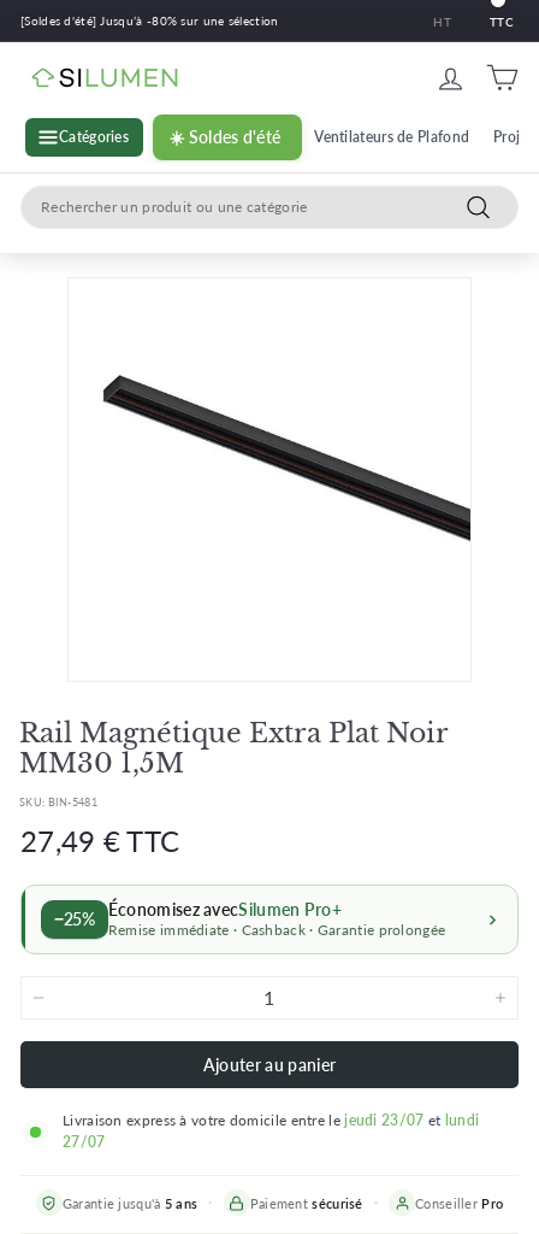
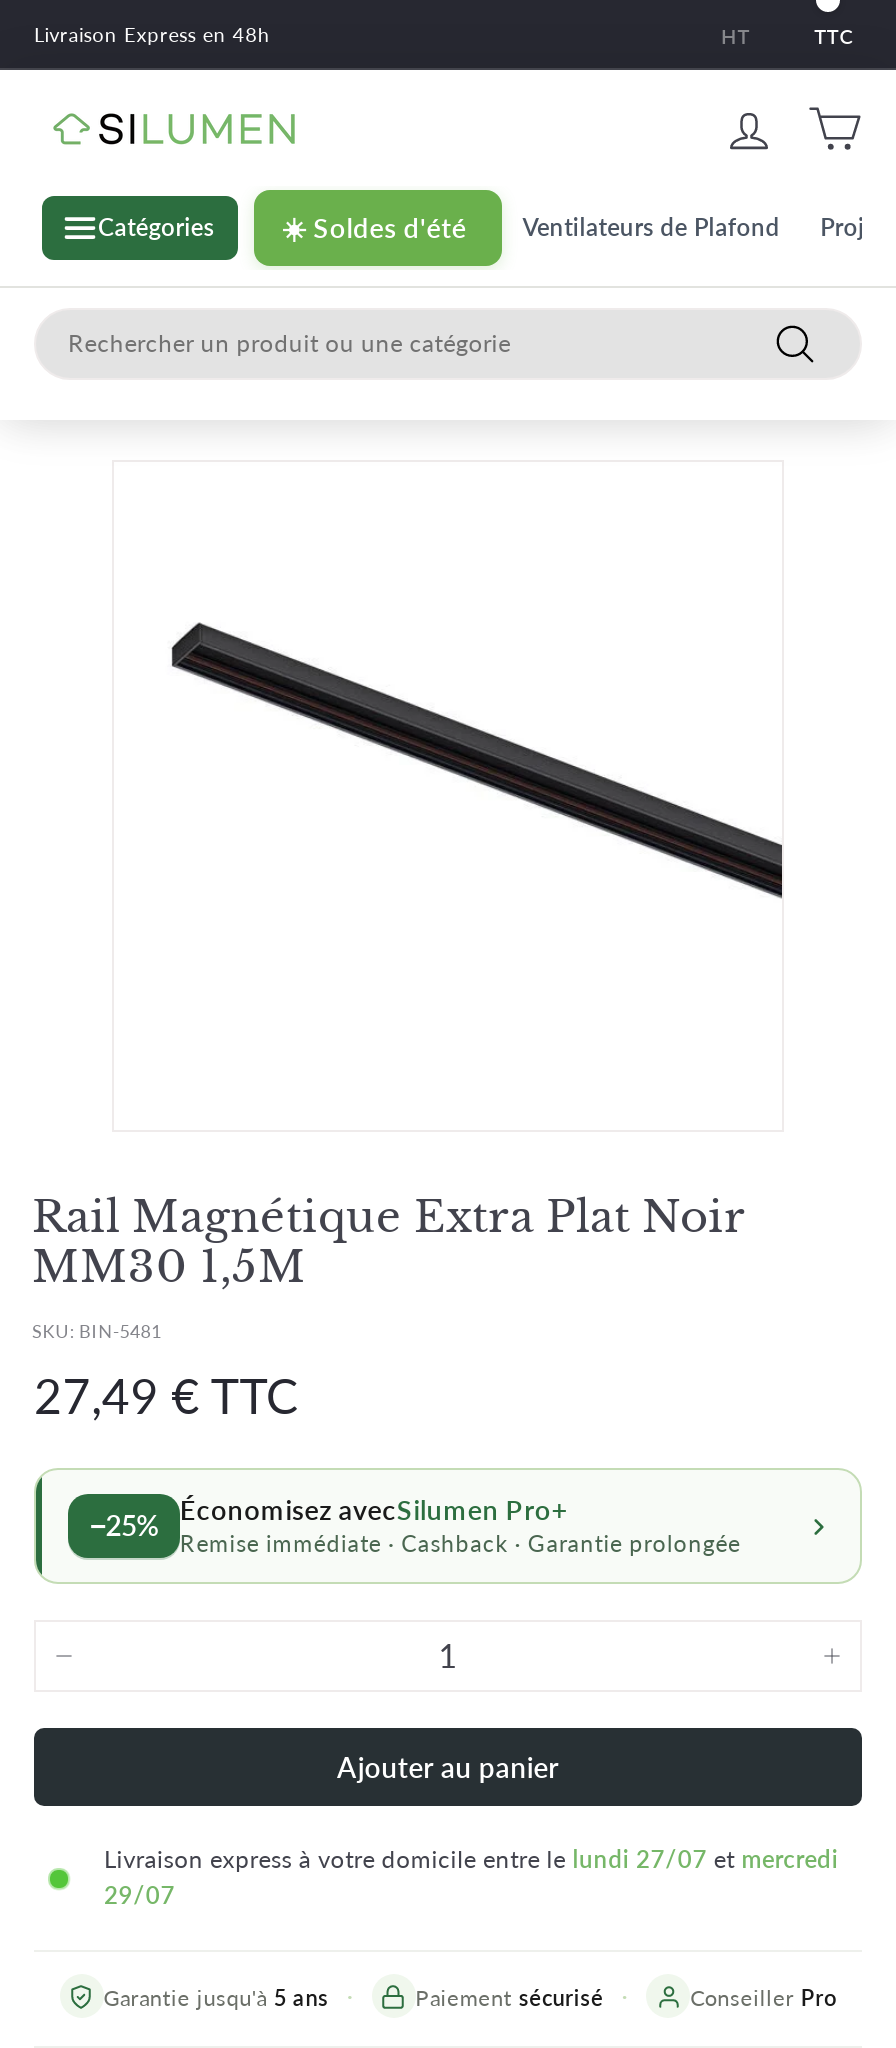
[20,13,279,28] [Soldes d'été] Jusqu’à -80% sur une sélection -> [34,22,270,46] Livraison Express en 48h
[63,1111,479,1129] Livraison express à votre domicile entre le jeudi 23/07 et lundi -> [104,1844,838,1874] Livraison express à votre domicile entre le lundi 27/07 et mercredi
[63,1133,105,1151] 27/07 -> [104,1880,175,1910] 29/07

